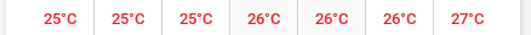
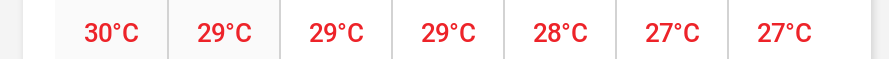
[43,10,76,28] 25°C -> [84,19,138,49] 30°C
[112,10,144,28] 25°C -> [197,19,251,49] 29°C
[179,10,212,28] 25°C -> [309,19,363,49] 29°C
[247,10,280,28] 26°C -> [421,19,475,49] 29°C
[315,10,348,28] 26°C -> [533,19,587,49] 28°C
[383,10,416,28] 26°C -> [645,19,699,49] 27°C

